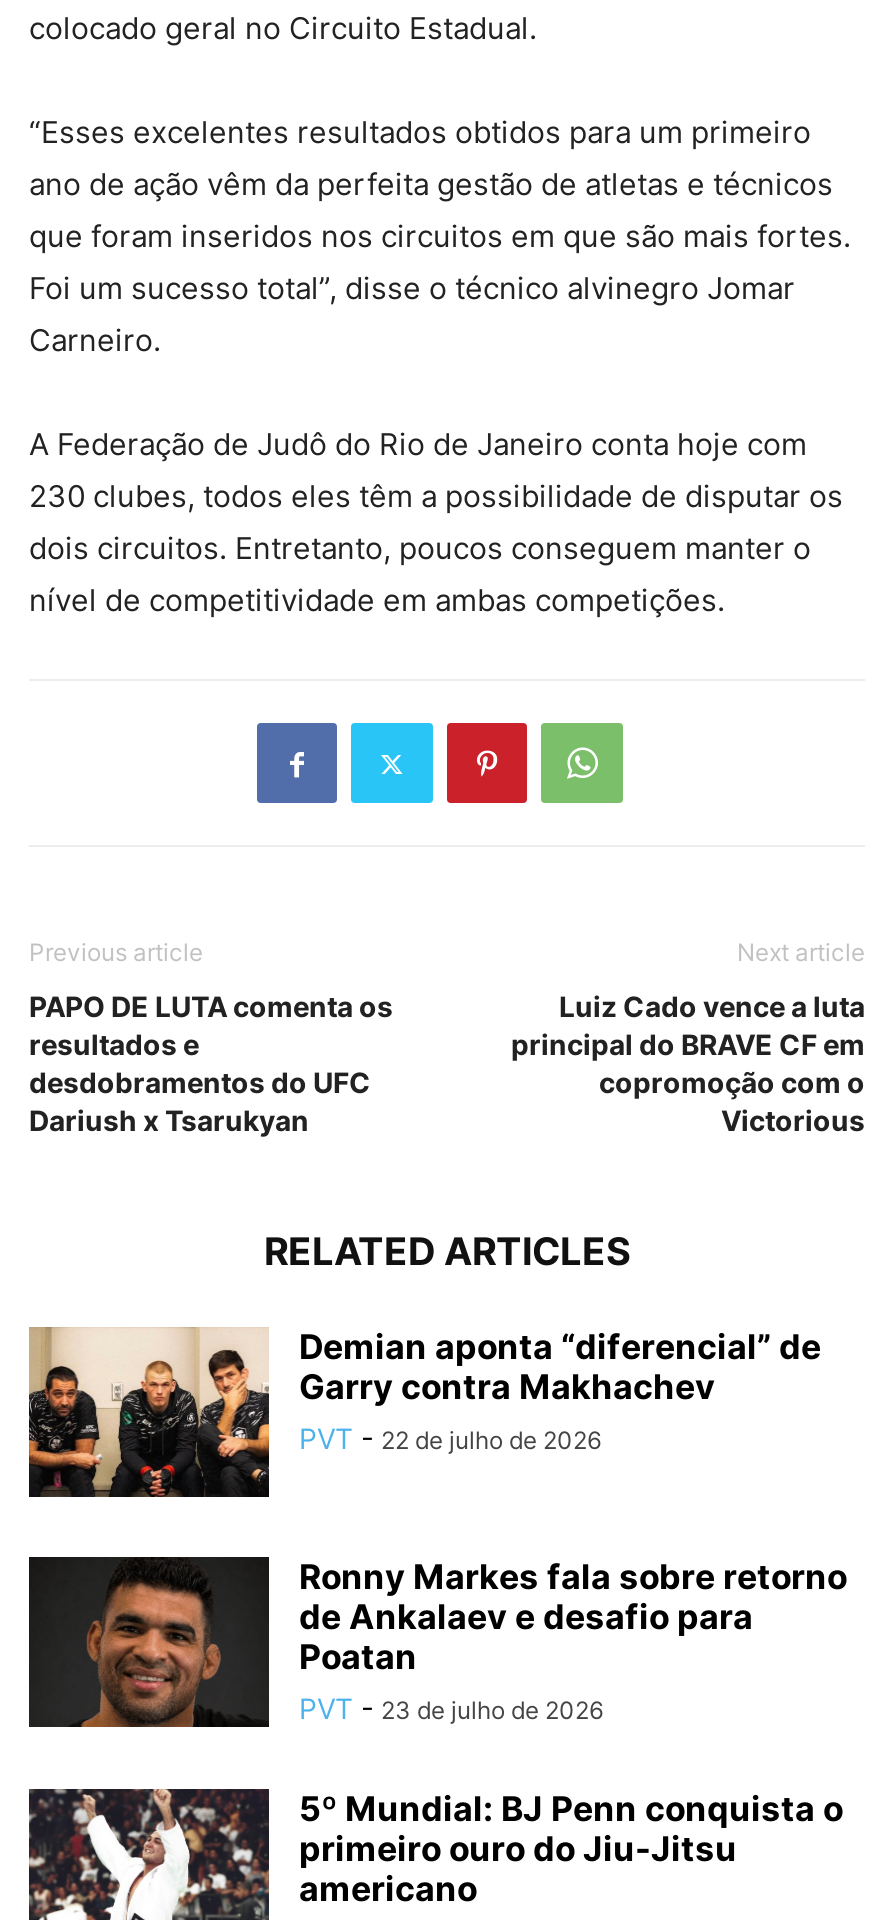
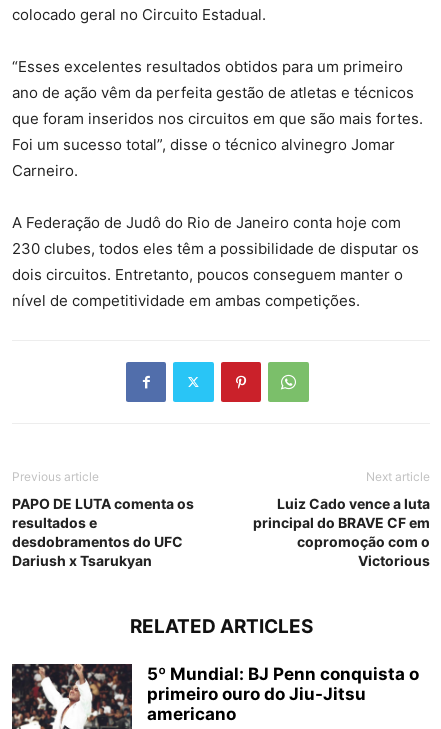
[27,1326,821,1500] [image] | Demian aponta “diferencial” de | Garry contra Makhachev | PVT - 22 de julho de 2026 -> none
[29,1554,847,1730] [image] | Ronny Markes fala sobre retorno | de Ankalaev e desafio para | Poatan | PVT - 23 de julho de 2026 -> none

